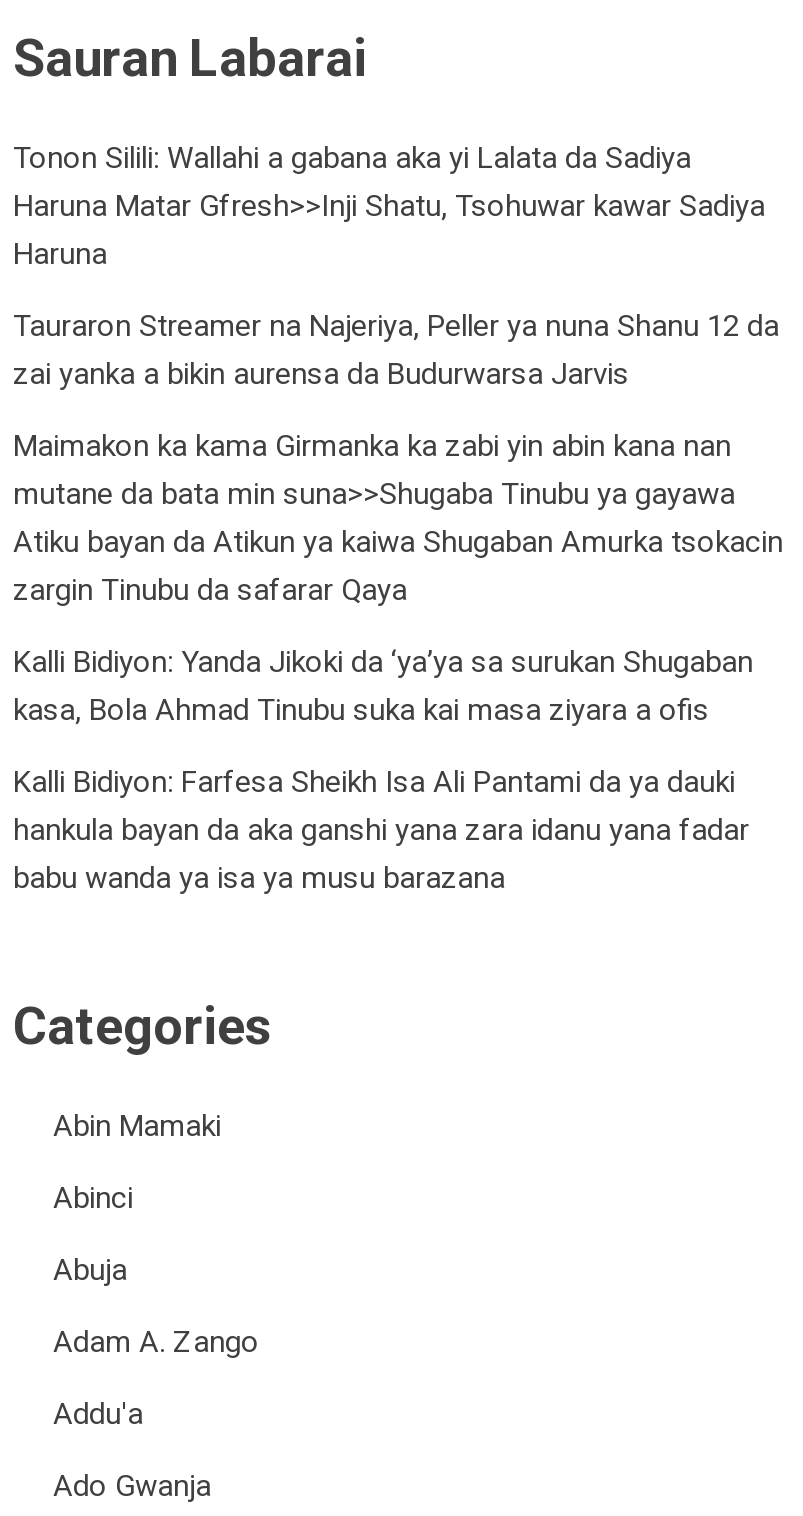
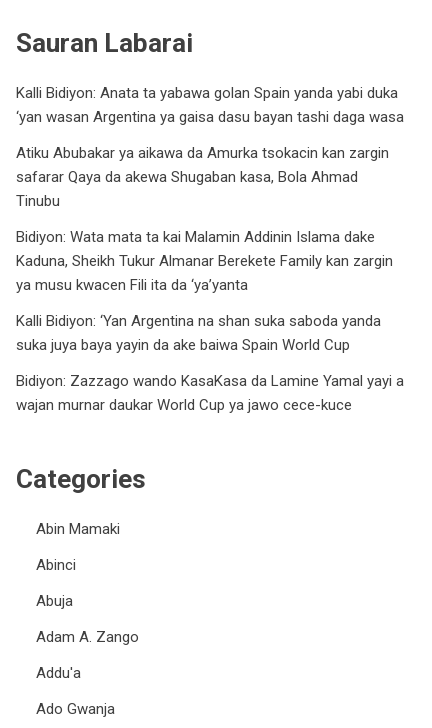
[13,139,765,271] Tonon Silili: Wallahi a gabana aka yi Lalata da Sadiya | Haruna Matar Gfresh>>Inji Shatu, Tsohuwar kawar Sadiya | Haruna -> [16,83,404,125] Kalli Bidiyon: Anata ta yabawa golan Spain yanda yabi duka | ‘yan wasan Argentina ya gaisa dasu bayan tashi daga wasa
[13,307,779,391] Tauraron Streamer na Najeriya, Peller ya nuna Shanu 12 da | zai yanka a bikin aurensa da Budurwarsa Jarvis -> [16,143,389,209] Atiku Abubakar ya aikawa da Amurka tsokacin kan zargin | safarar Qaya da akewa Shugaban kasa, Bola Ahmad | Tinubu
[13,427,783,607] Maimakon ka kama Girmanka ka zabi yin abin kana nan | mutane da bata min suna>>Shugaba Tinubu ya gayawa | Atiku bayan da Atikun ya kaiwa Shugaban Amurka tsokacin | zargin Tinubu da safarar Qaya -> [16,227,393,293] Bidiyon: Wata mata ta kai Malamin Addinin Islama dake | Kaduna, Sheikh Tukur Almanar Berekete Family kan zargin | ya musu kwacen Fili ita da ‘ya’yanta
[13,643,753,727] Kalli Bidiyon: Yanda Jikoki da ‘ya’ya sa surukan Shugaban | kasa, Bola Ahmad Tinubu suka kai masa ziyara a ofis -> [16,311,381,353] Kalli Bidiyon: ‘Yan Argentina na shan suka saboda yanda | suka juya baya yayin da ake baiwa Spain World Cup
[13,763,749,895] Kalli Bidiyon: Farfesa Sheikh Isa Ali Pantami da ya dauki | hankula bayan da aka ganshi yana zara idanu yana fadar | babu wanda ya isa ya musu barazana -> [16,371,404,413] Bidiyon: Zazzago wando KasaKasa da Lamine Yamal yayi a | wajan murnar daukar World Cup ya jawo cece-kuce

